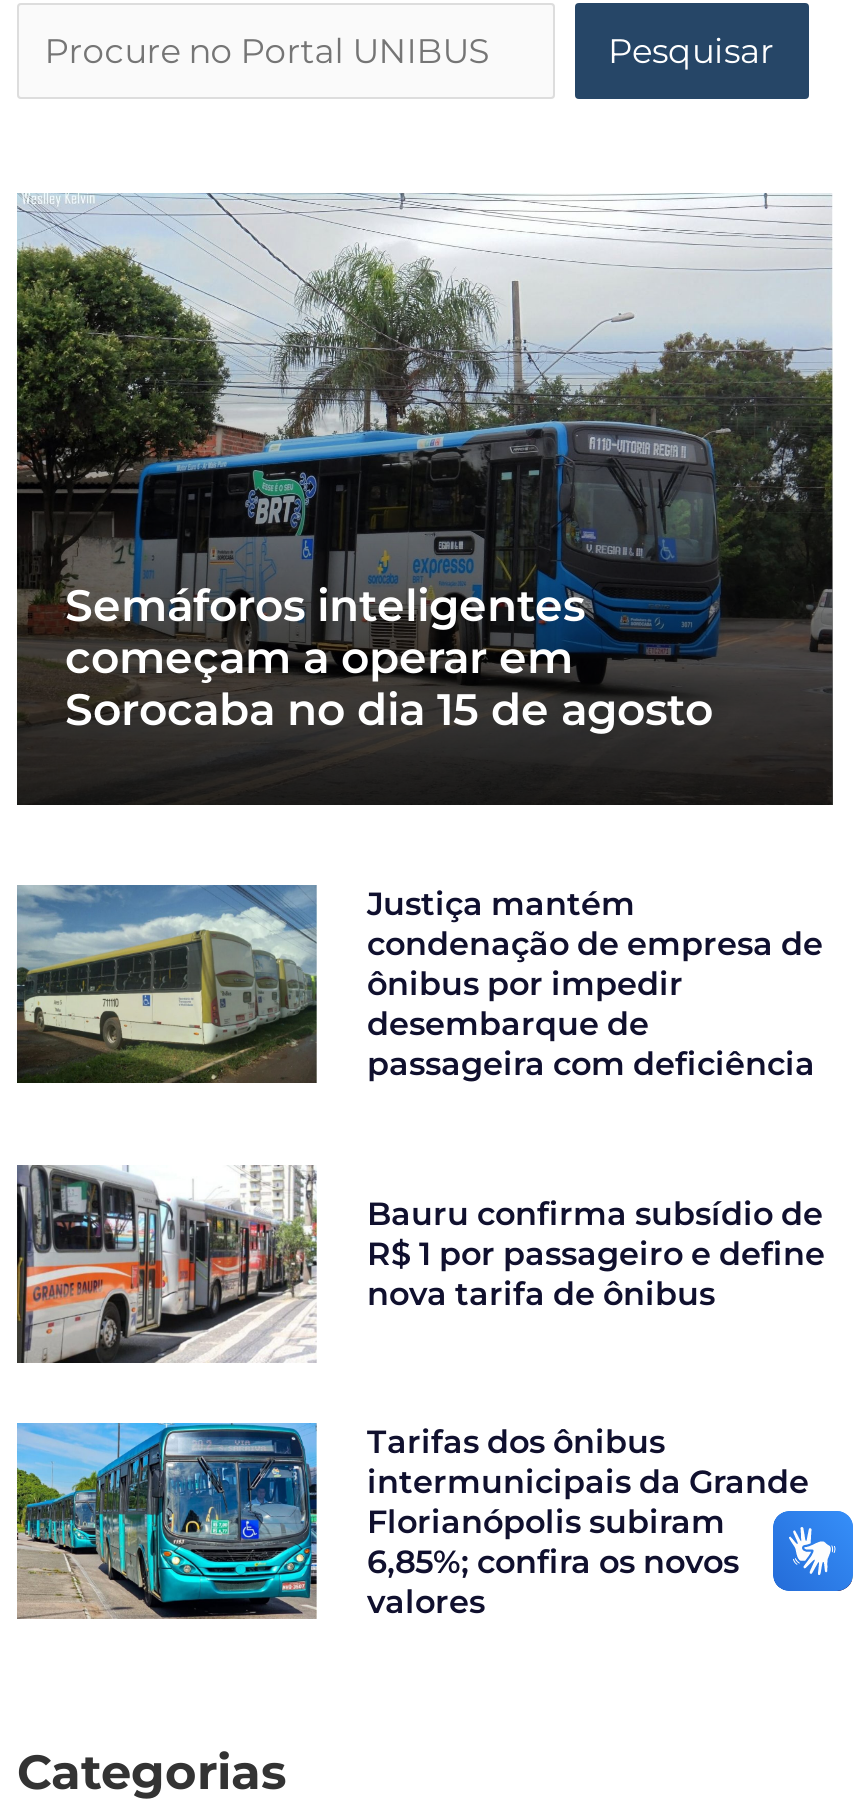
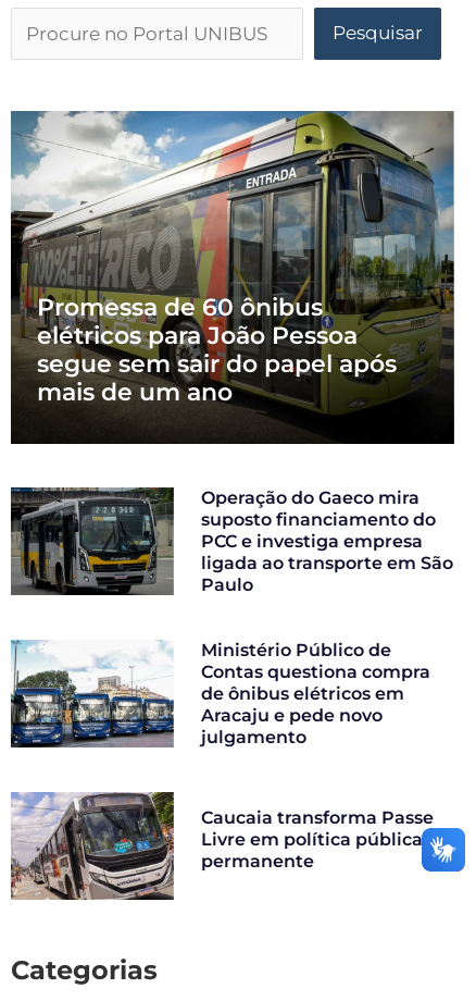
[15,193,833,797] [image] | Semáforos inteligentes | começam a operar em | Sorocaba no dia 15 de agosto -> [10,110,454,431] [image] | Promessa de 60 ônibus | elétricos para João Pessoa | segue sem sair do papel após | mais de um ano
[15,883,823,1084] [image] | Justiça mantém | condenação de empresa de | ônibus por impedir | desembarque de | passageira com deficiência -> [10,486,453,595] [image] | Operação do Gaeco mira | suposto financiamento do | PCC e investiga empresa | ligada ao transporte em São | Paulo
[15,1163,825,1363] [image] | Bauru confirma subsídio de | R$ 1 por passageiro e define | nova tarifa de ônibus -> [11,640,430,749] [image] | Ministério Público de | Contas questiona compra | de ônibus elétricos em | Aracaju e pede novo | julgamento
[15,1421,809,1643] [image] | Tarifas dos ônibus | intermunicipais da Grande | Florianópolis subiram | 6,85%; confira os novos | valores -> [10,780,434,901] [image] | Caucaia transforma Passe | Livre em política pública | permanente

